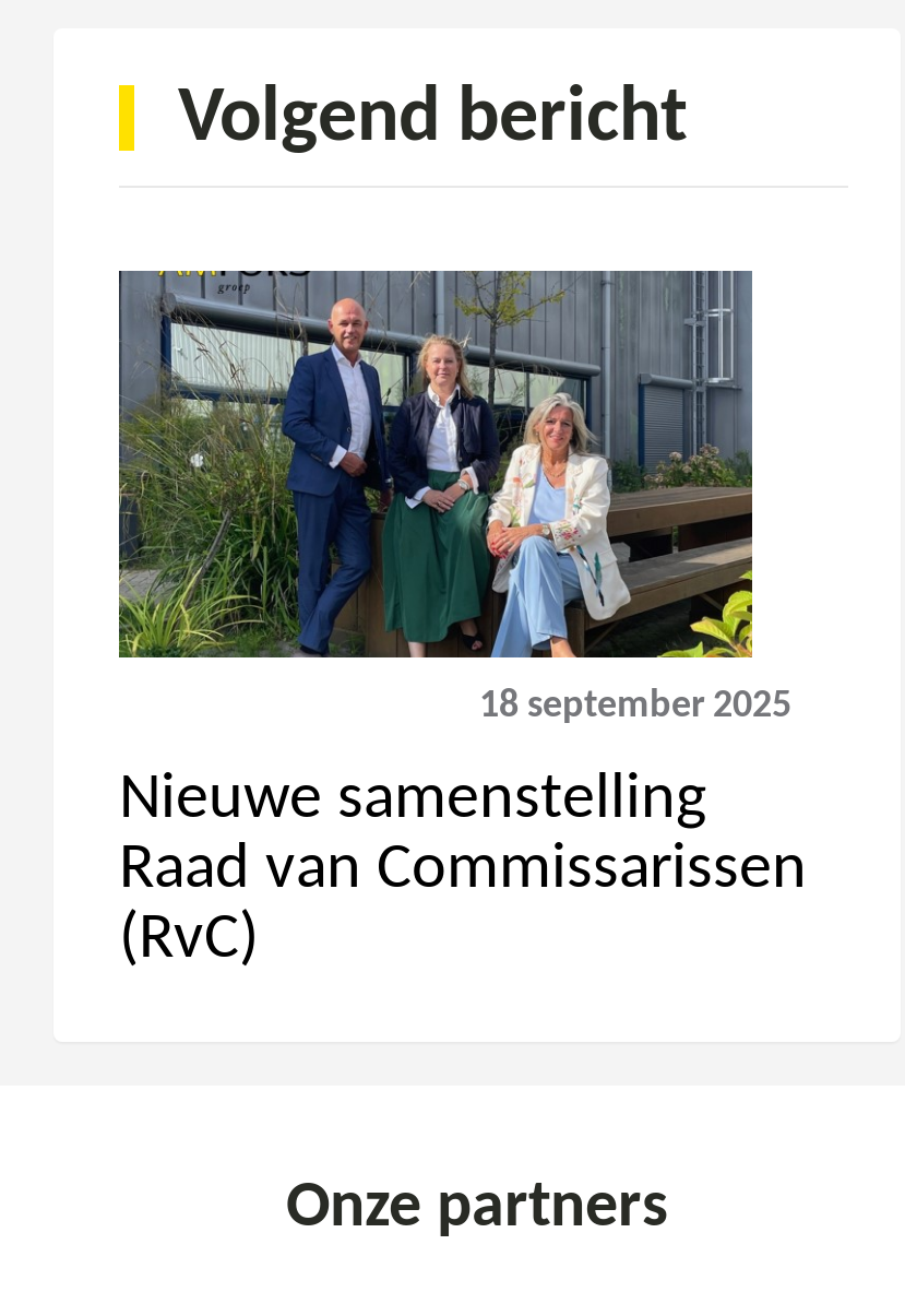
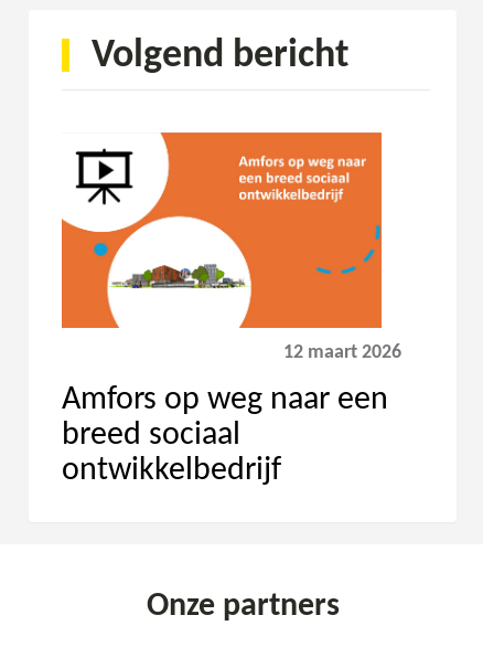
[117,269,791,727] [image] | 18 september 2025 -> [61,131,401,363] [image] | 12 maart 2026
[119,767,807,974] Nieuwe samenstelling | Raad van Commissarissen | (RvC) -> [62,383,388,488] Amfors op weg naar een | breed sociaal | ontwikkelbedrijf

